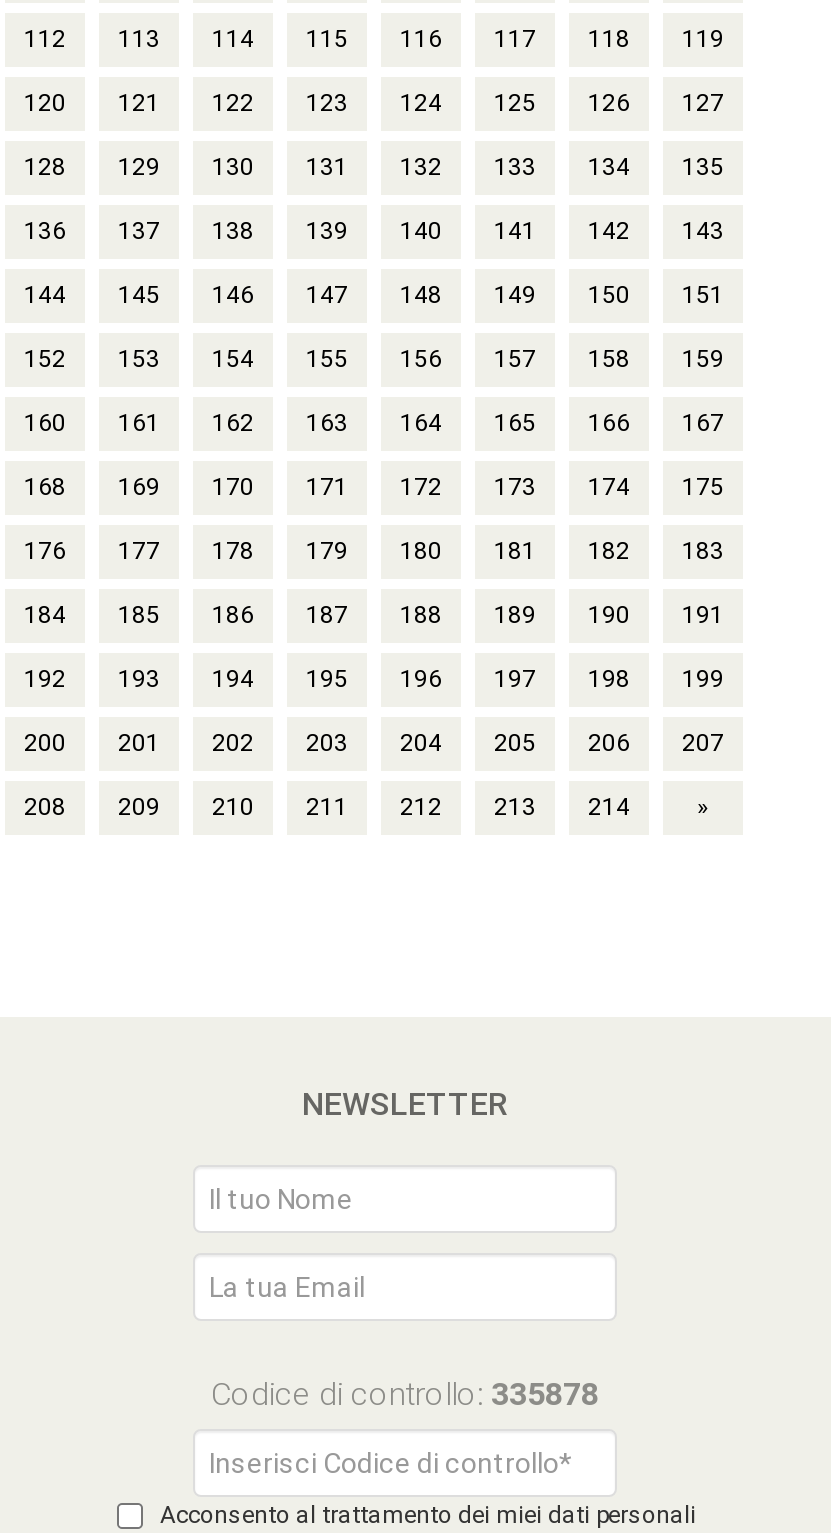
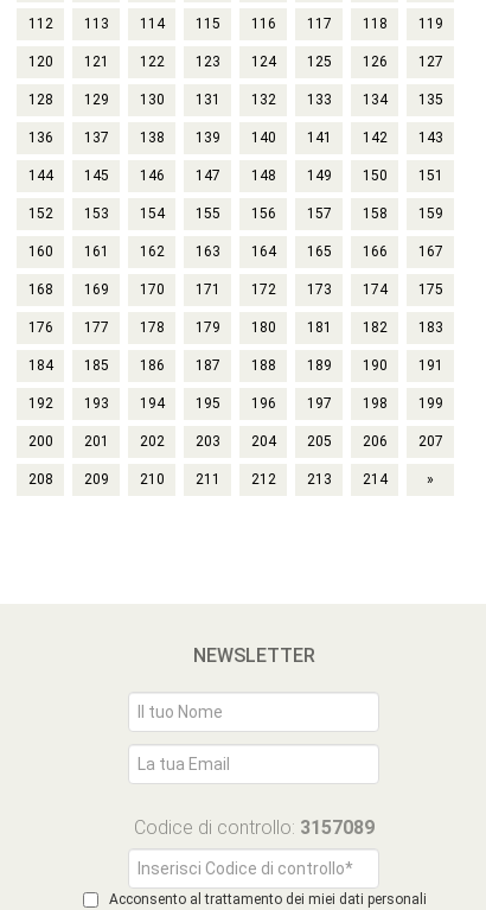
[211,1375,599,1413] Codice di controllo: 335878 -> [133,816,374,839] Codice di controllo: 3157089

